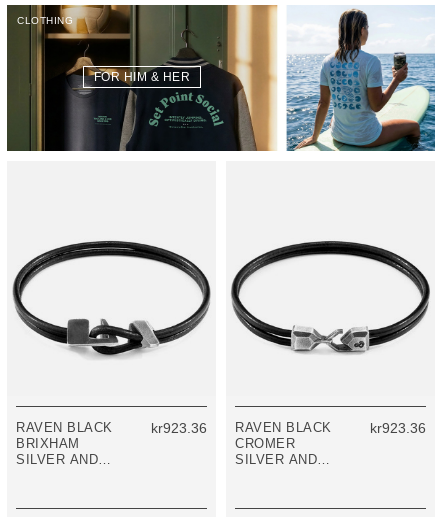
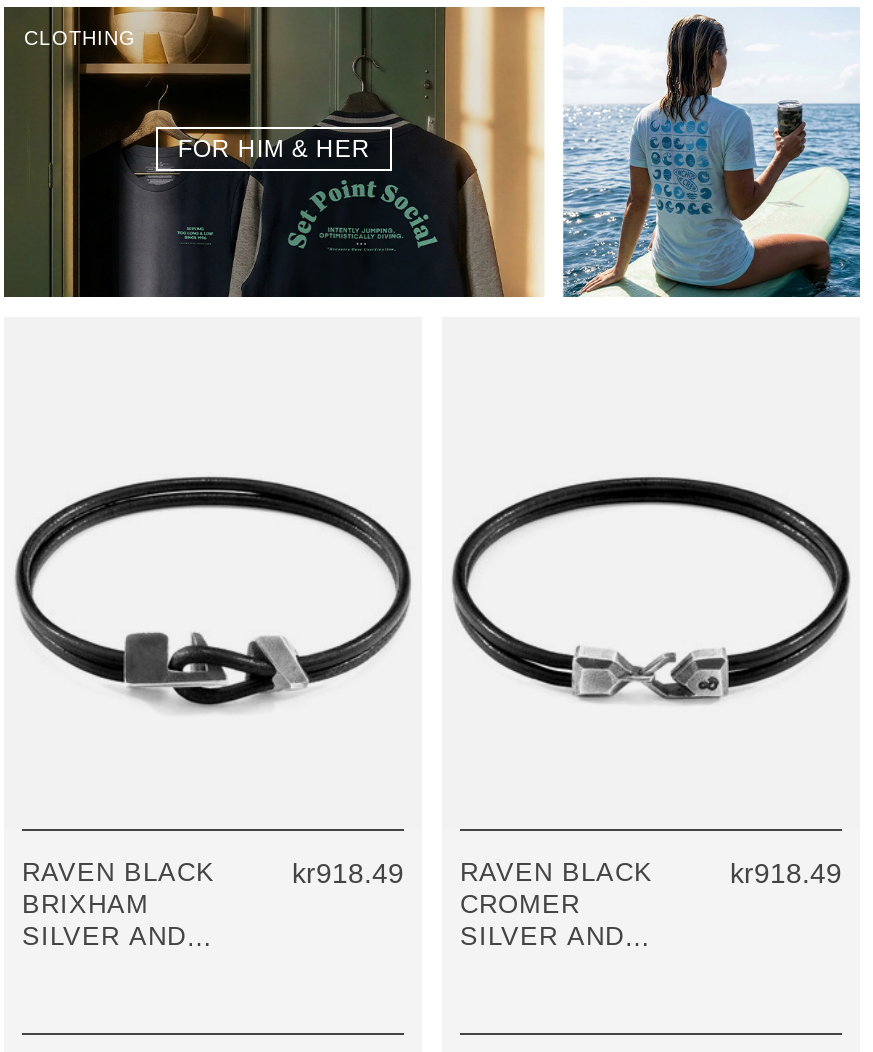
[151,420,331,436] kr923.36 RAVEN BLACK -> [292,857,653,889] kr918.49 RAVEN BLACK
[370,420,426,436] kr923.36 -> [730,857,842,889] kr918.49

